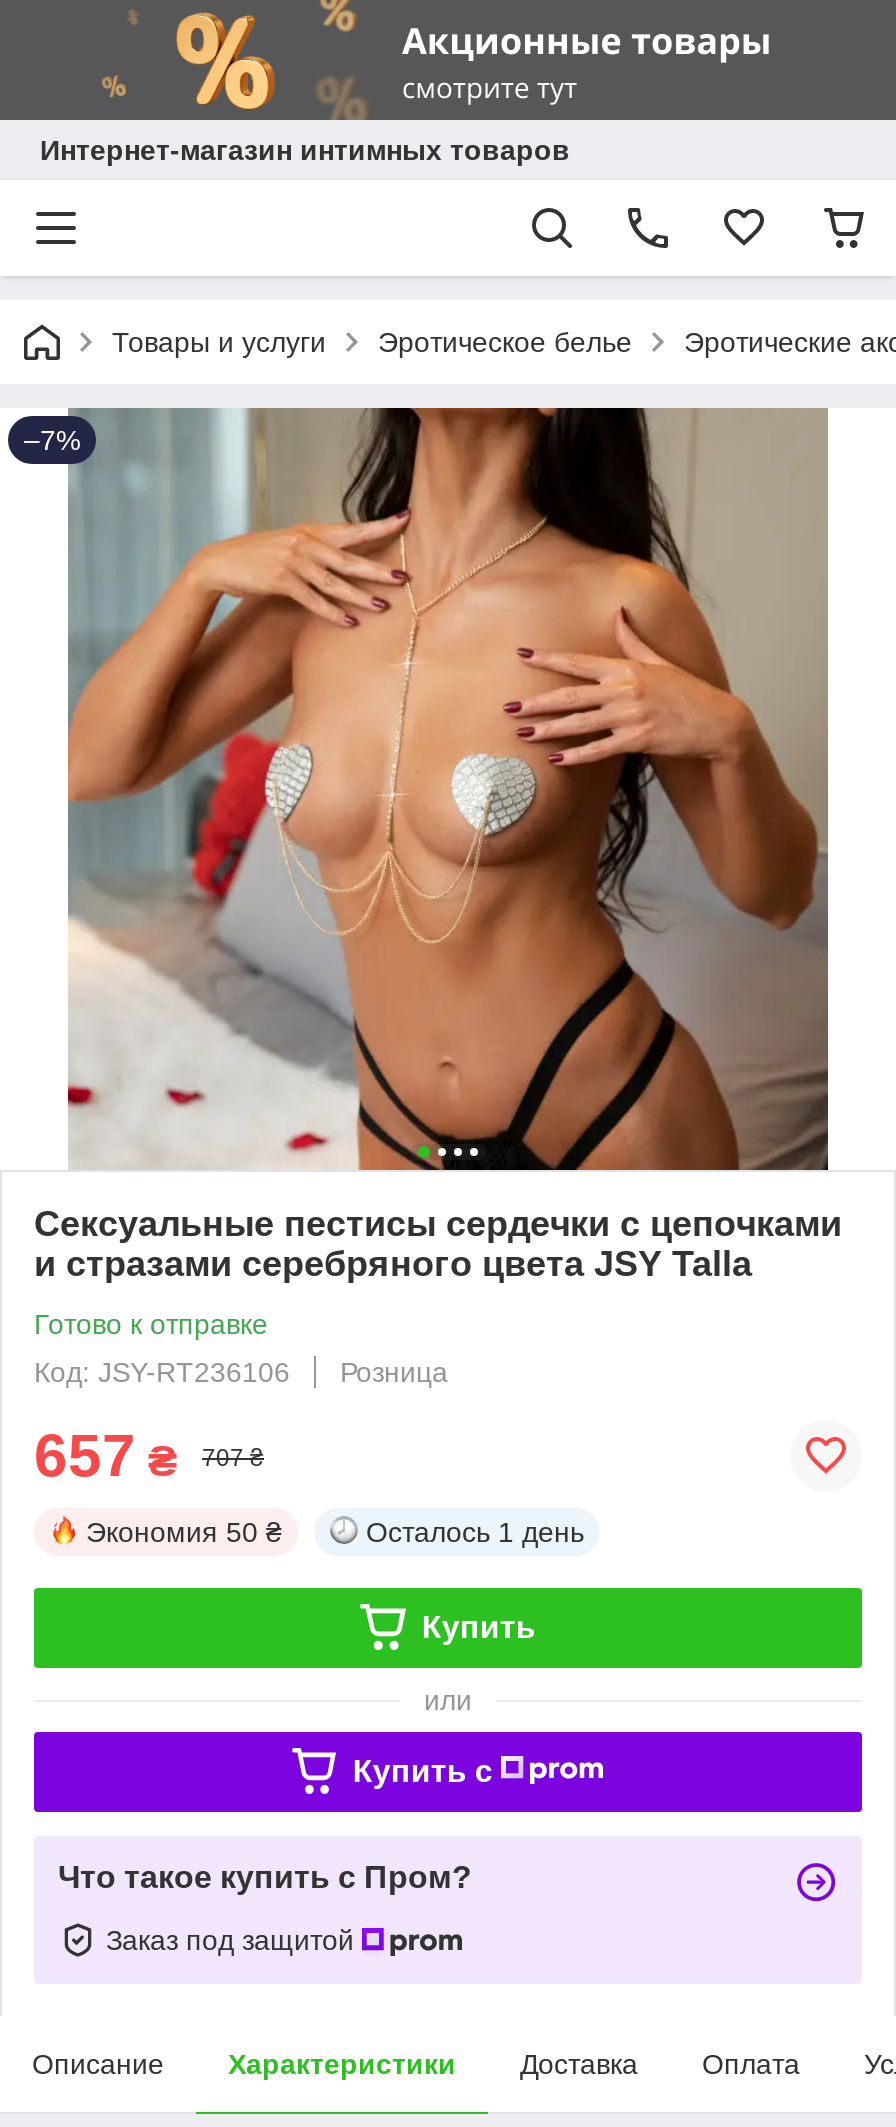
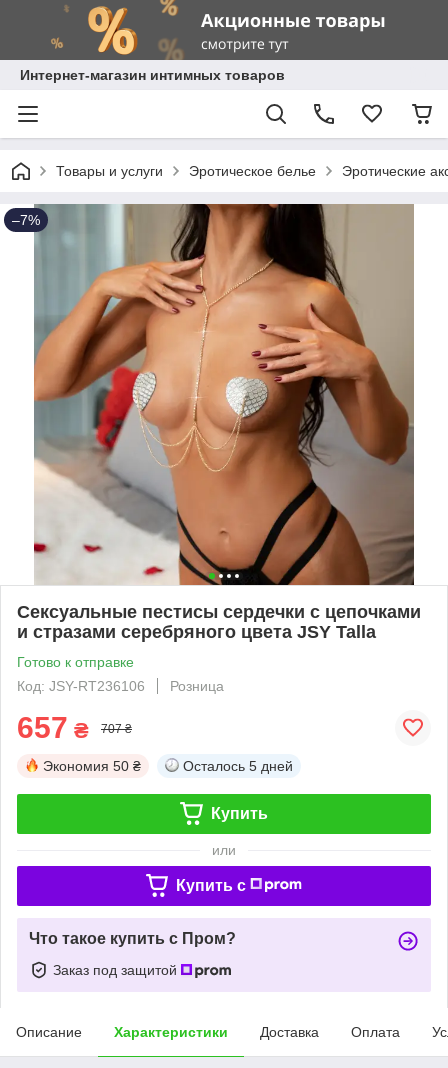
[366,1516,584,1548] Осталось 1 день -> [183,758,293,774] Осталось 5 дней

